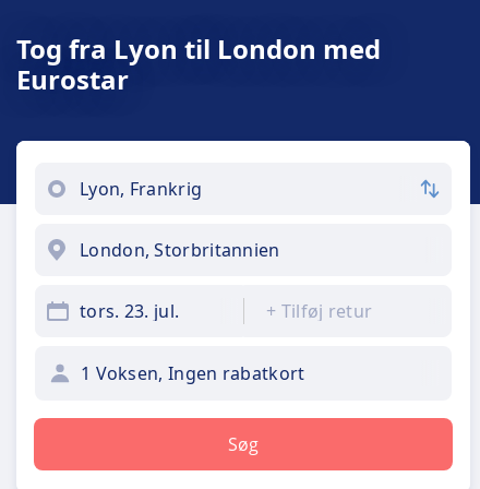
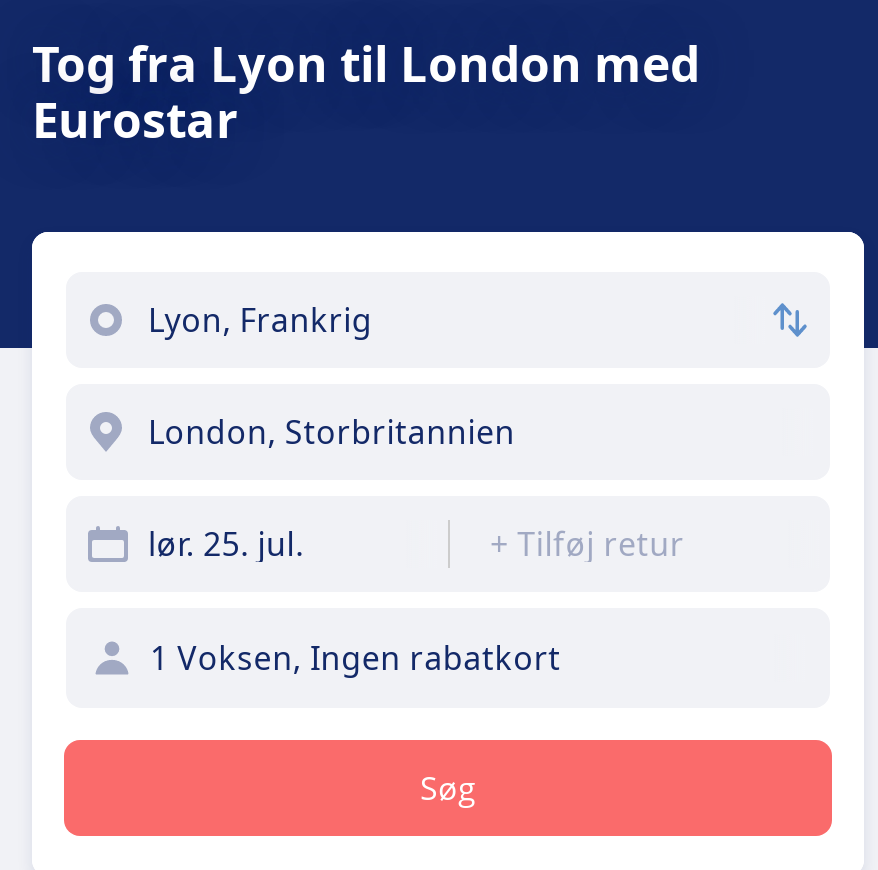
[80,299,179,323] tors. 23. jul. -> [148,522,304,566] lør. 25. jul.

